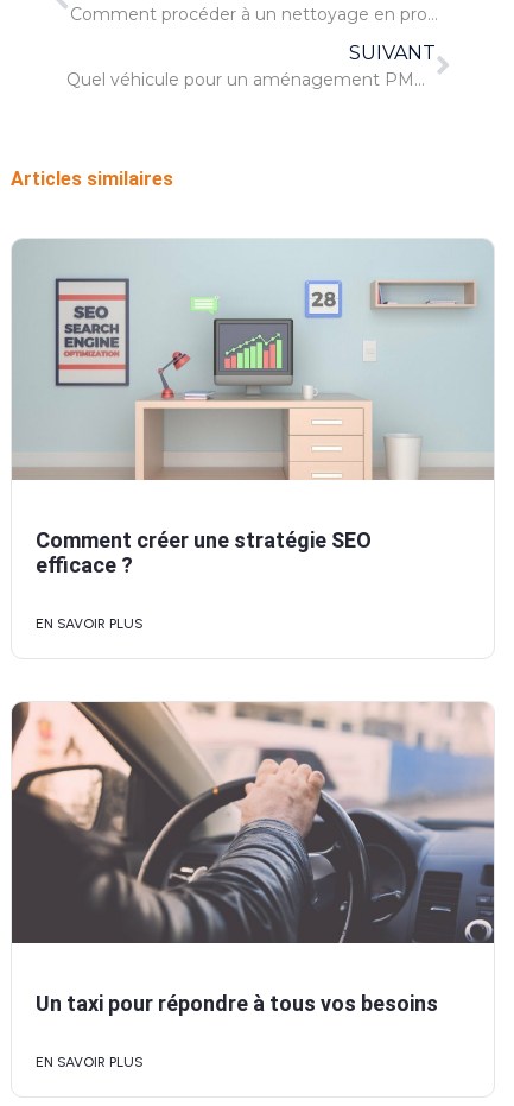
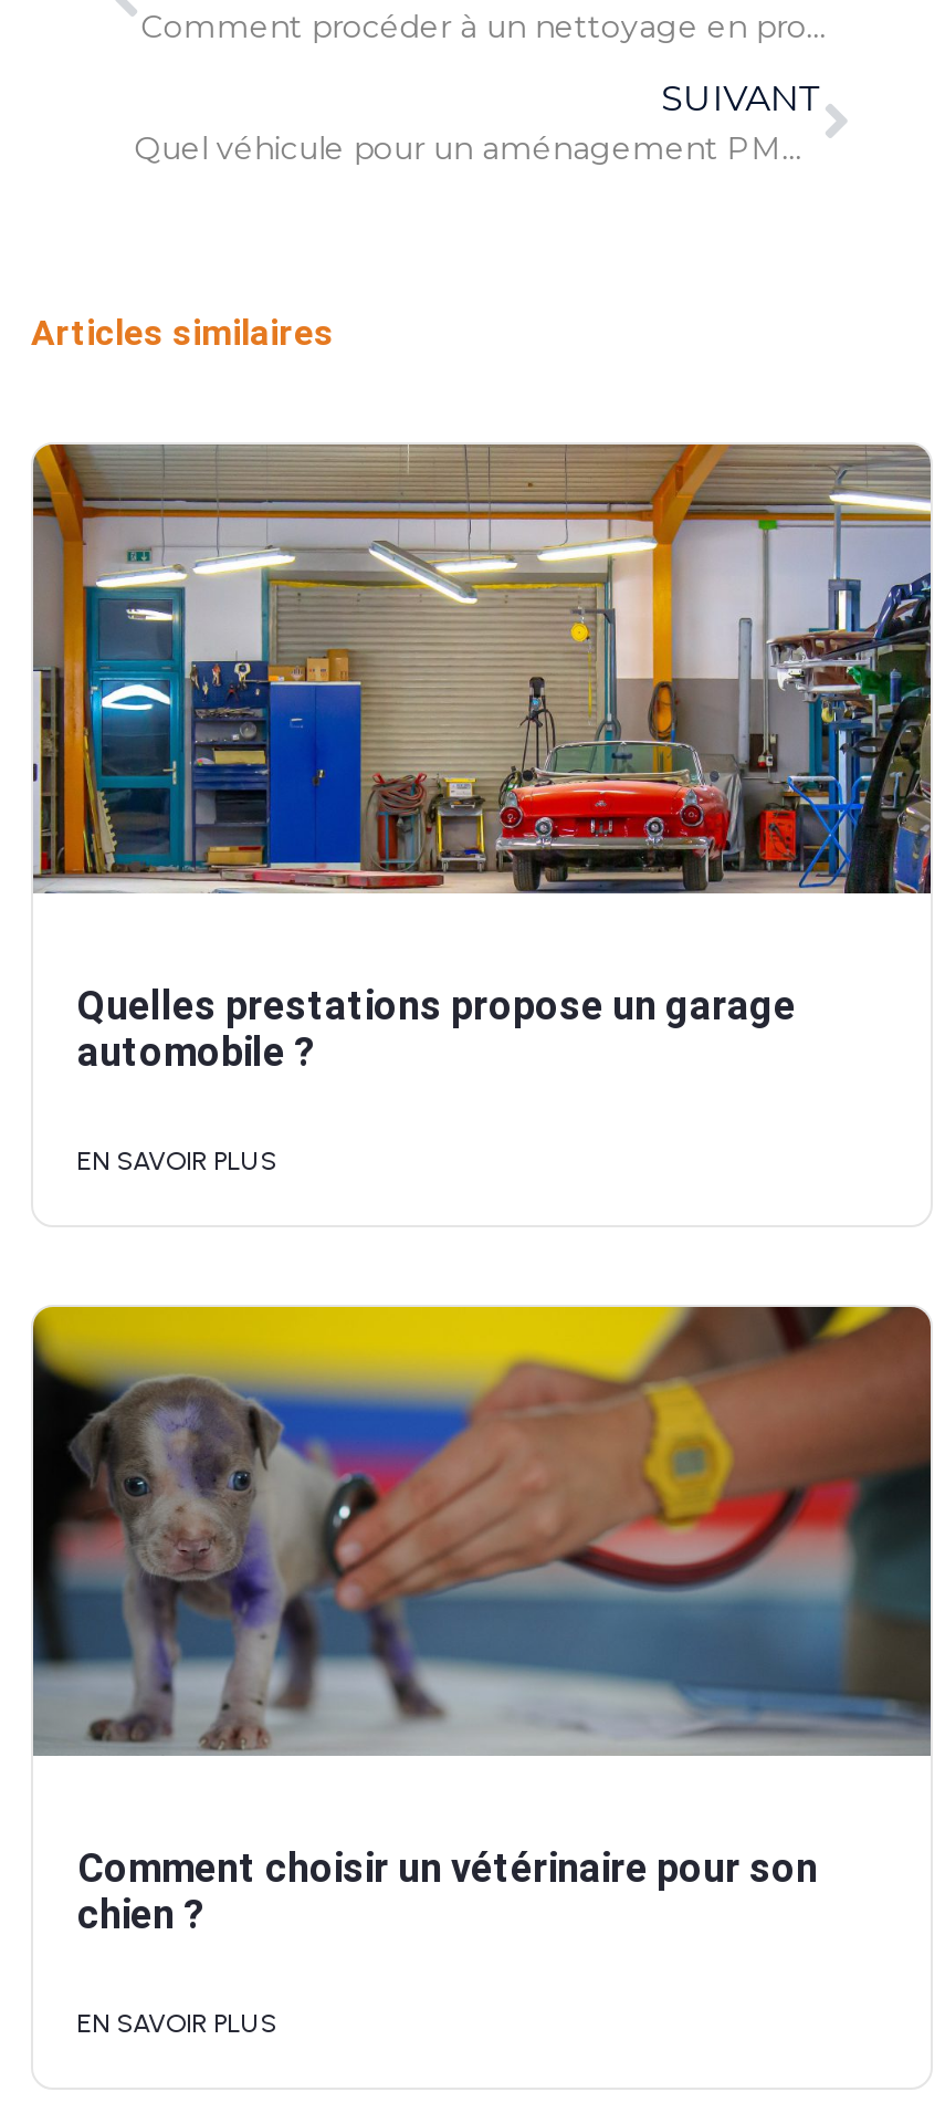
[12,239,494,480] [image] -> [31,442,933,896] [image]
[36,528,372,577] Comment créer une stratégie SEO | efficace ? -> [77,982,796,1075] Quelles prestations propose un garage | automobile ?
[11,701,495,944] [image] -> [31,1305,933,1754] [image]
[36,991,438,1016] Un taxi pour répondre à tous vos besoins -> [77,1845,818,1937] Comment choisir un vétérinaire pour son | chien ?

